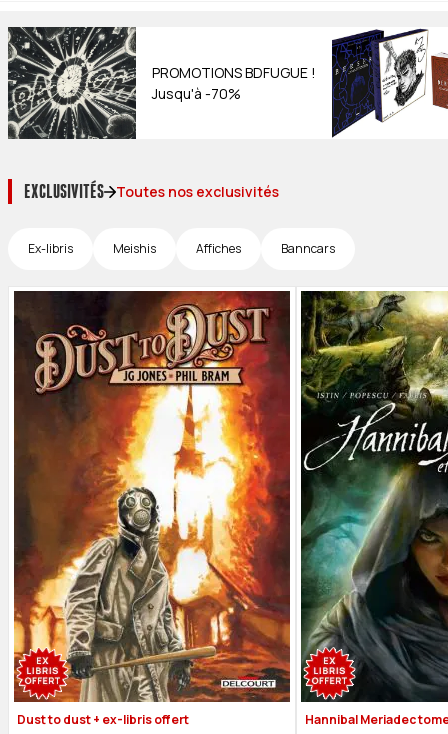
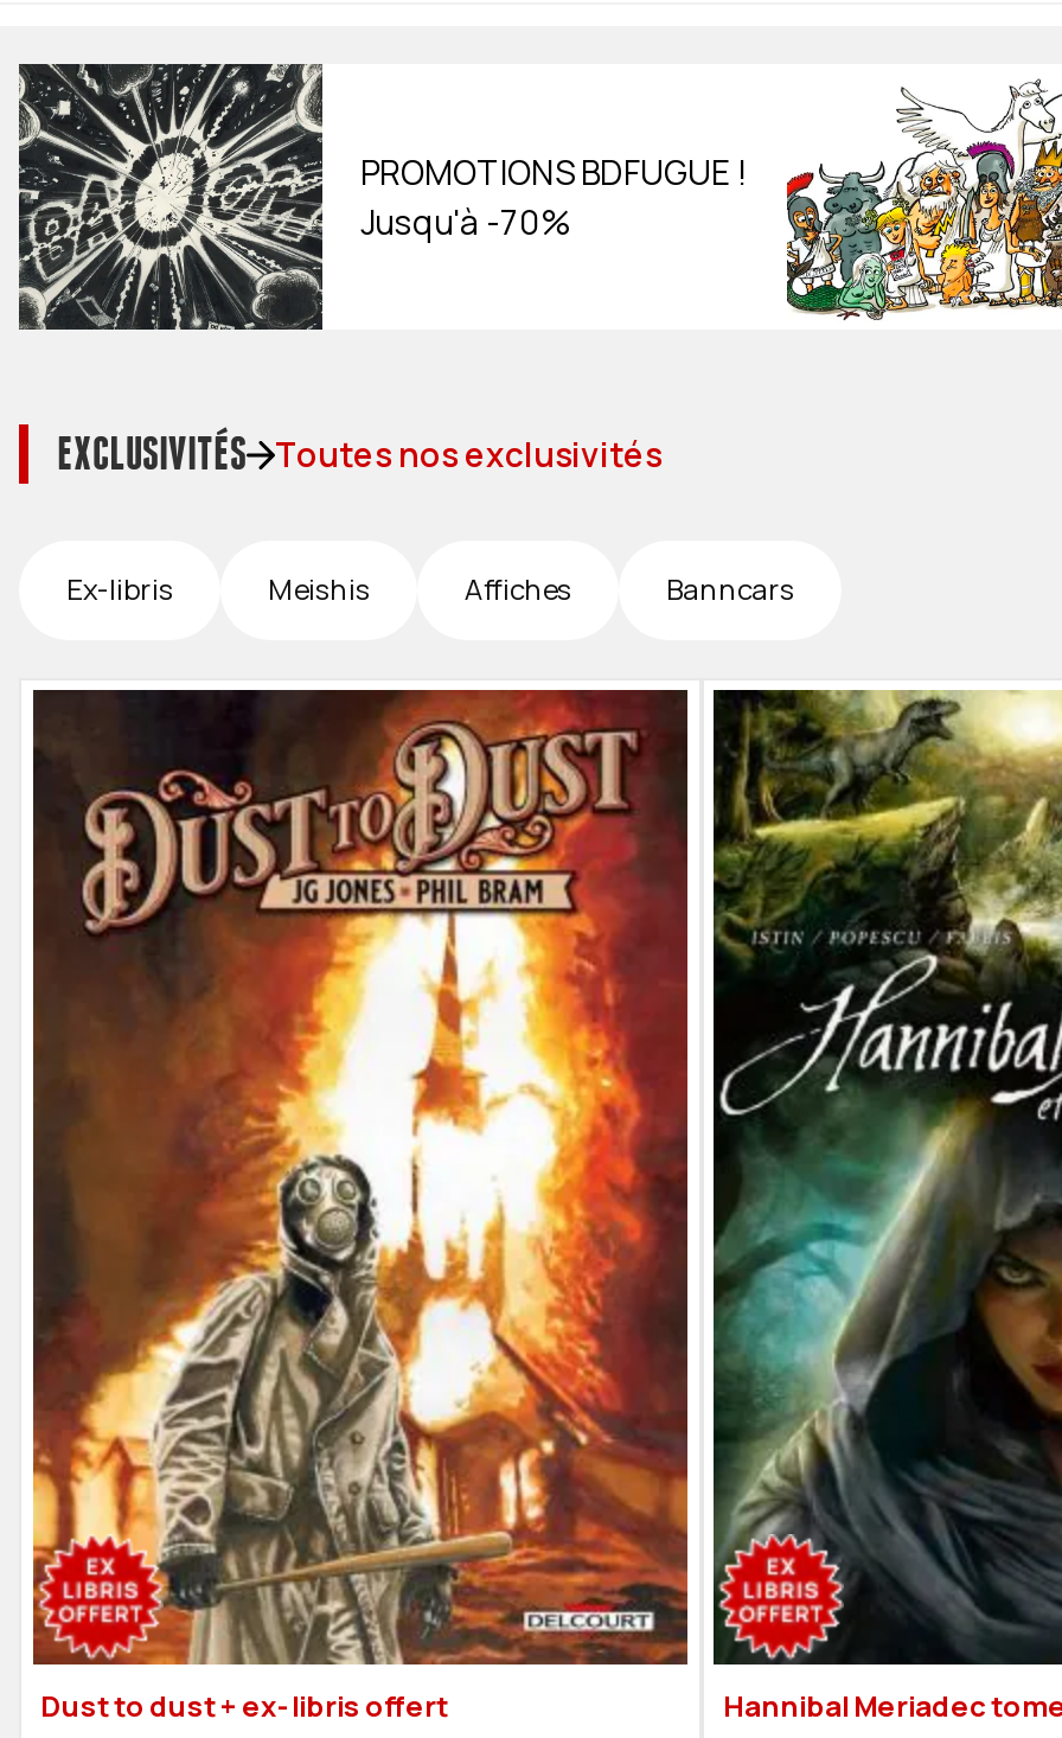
[331,28,445,138] [image] -> [785,69,1055,322] [image]

